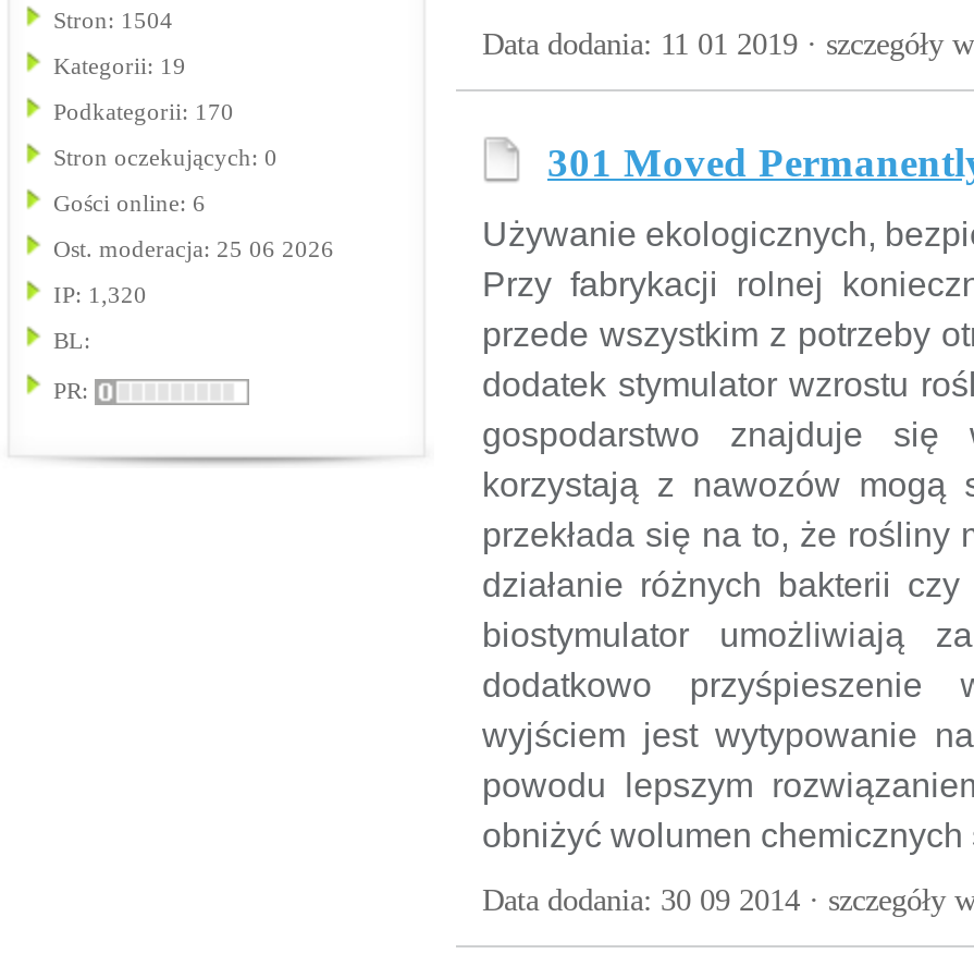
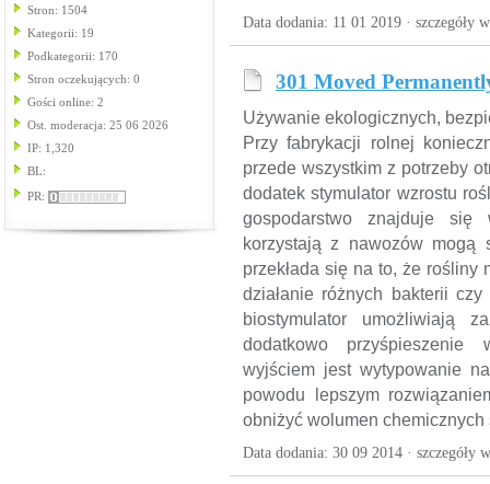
[53,189,206,216] Gości online: 6 -> [27,95,104,108] Gości online: 2

